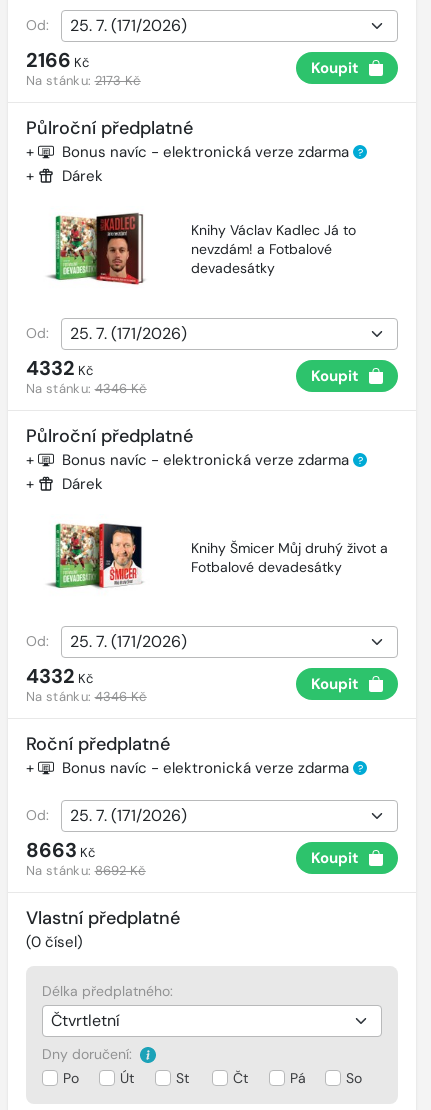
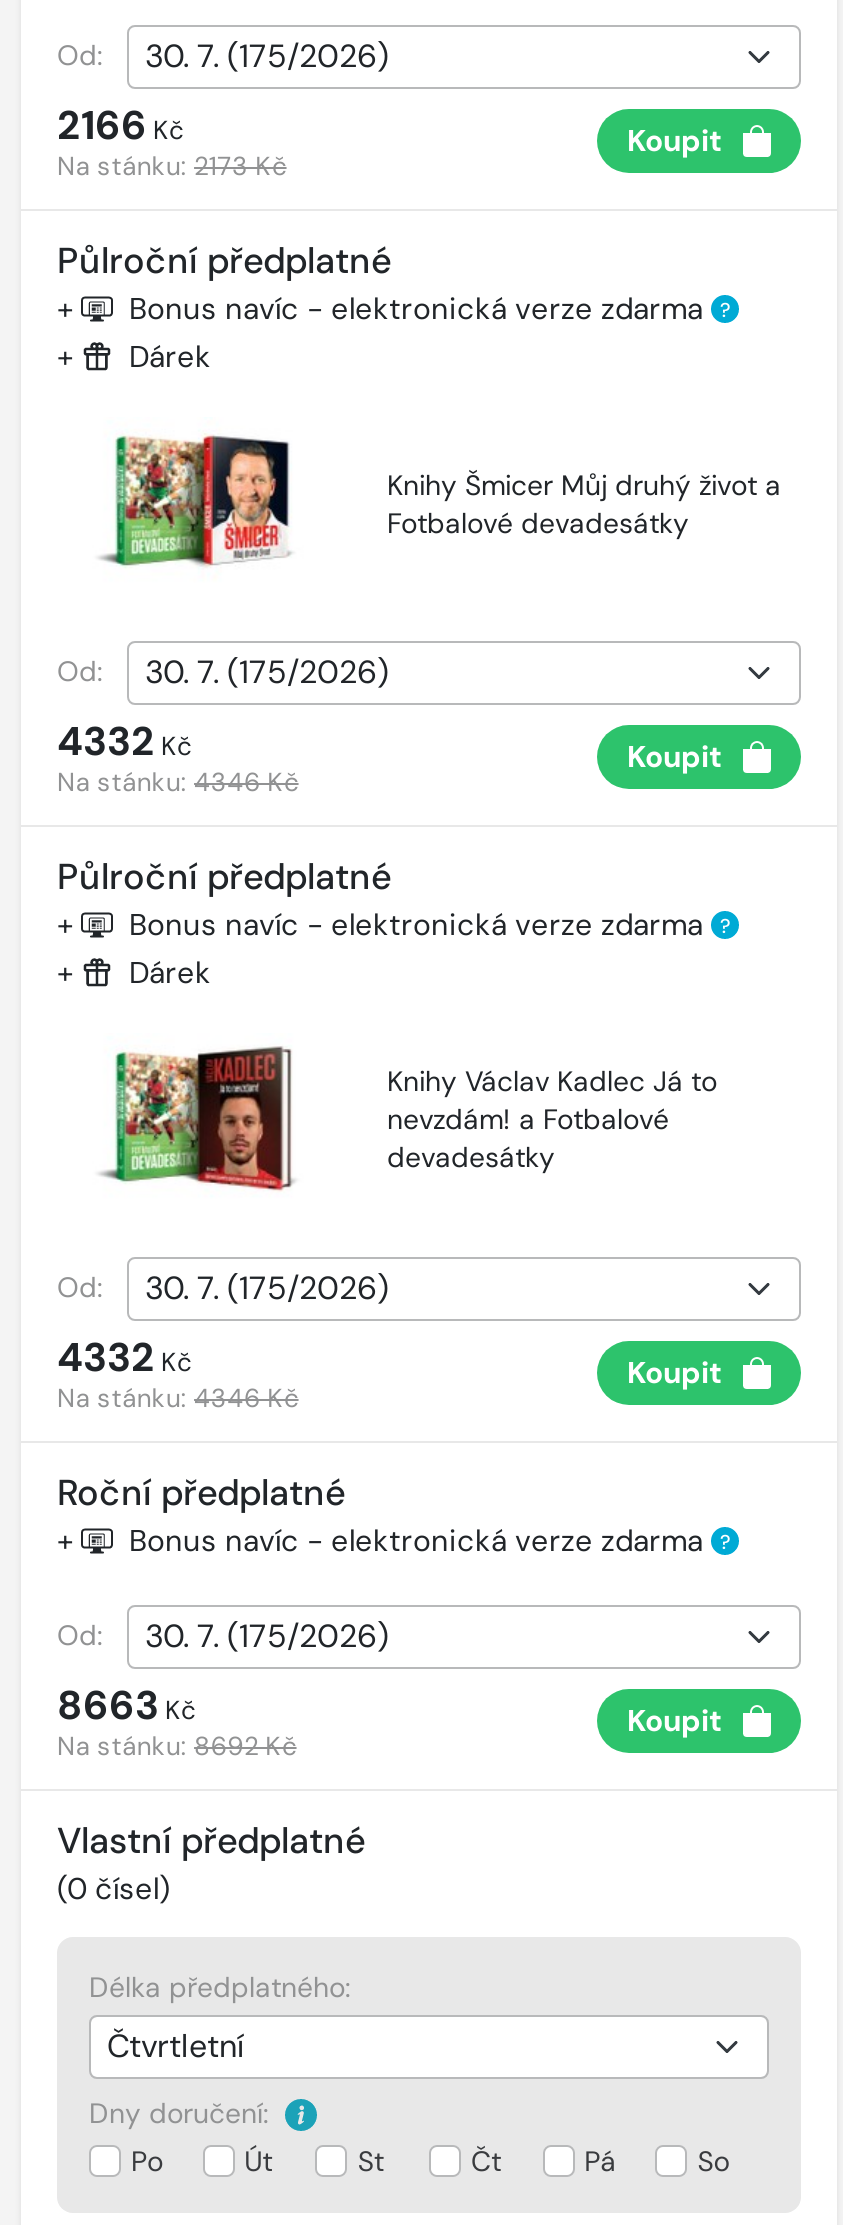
moved [191,221,356,277] -> [387,1063,717,1175]: Knihy Václav Kadlec Já to | nevzdám! a Fotbalové | devadesátky
moved [191,539,388,576] -> [387,466,781,540]: Knihy Šmicer Můj druhý život a | Fotbalové devadesátky

